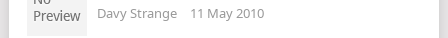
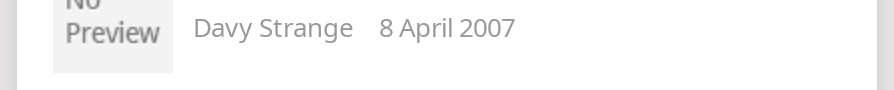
[97,4,264,22] Davy Strange 11 May 2010 -> [193,8,515,44] Davy Strange 8 April 2007

